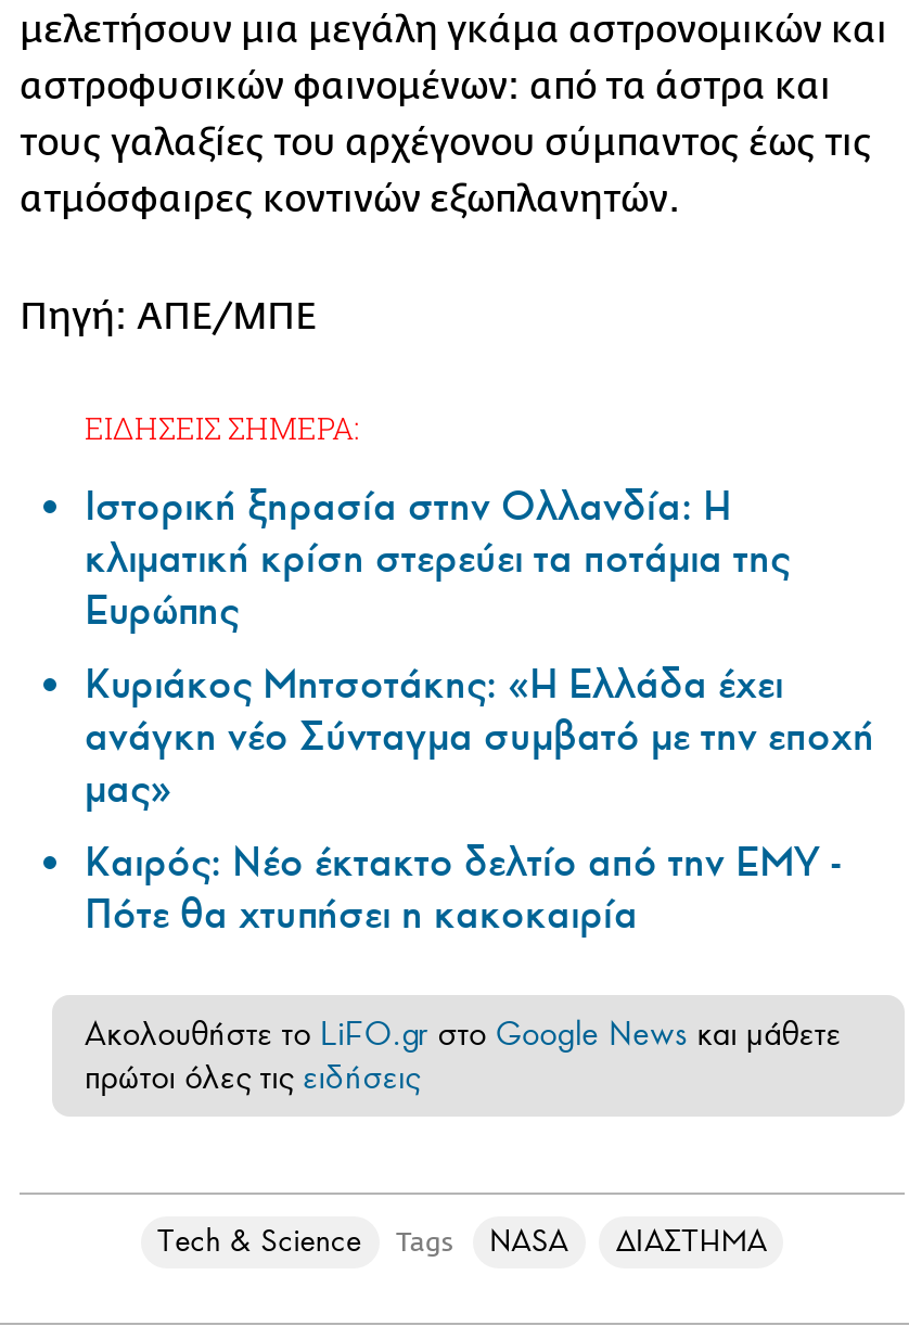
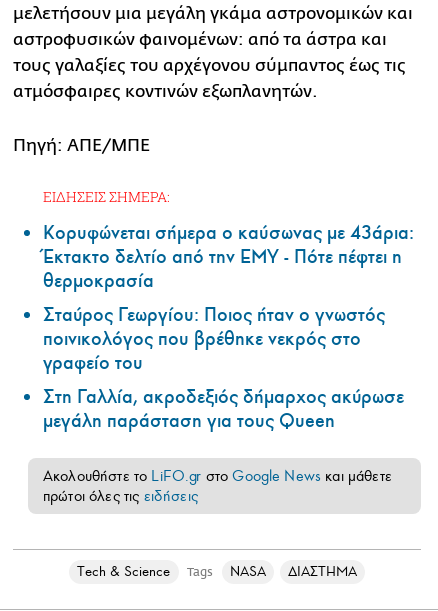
[85,480,874,941] Ιστορική ξηρασία στην Ολλανδία: Η | κλιματική κρίση στερεύει τα ποτάμια της | Ευρώπης | Κυριάκος Μητσοτάκης: «Η Ελλάδα έχει | ανάγκη νέο Σύνταγμα συμβατό με την εποχή | μας» | Καιρός: Νέο έκτακτο δελτίο από την ΕΜΥ - | Πότε θα χτυπήσει η κακοκαιρία -> [43,221,414,433] Κορυφώνεται σήμερα ο καύσωνας με 43άρια: | Έκτακτο δελτίο από την ΕΜΥ - Πότε πέφτει η | θερμοκρασία | Σταύρος Γεωργίου: Ποιος ήταν ο γνωστός | ποινικολόγος που βρέθηκε νεκρός στο | γραφείο του | Στη Γαλλία, ακροδεξιός δήμαρχος ακύρωσε | μεγάλη παράσταση για τους Queen

